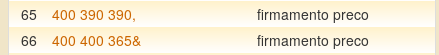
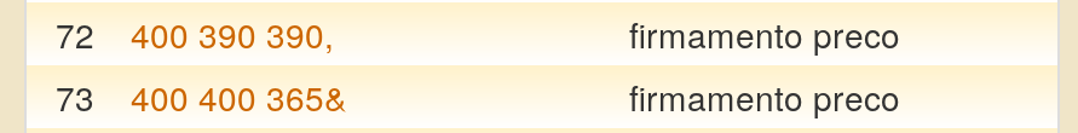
[21,4,136,24] 65 400 390 390, -> [56,10,334,58] 72 400 390 390,
[21,30,141,50] 66 400 400 365& -> [56,73,346,121] 73 400 400 365&

